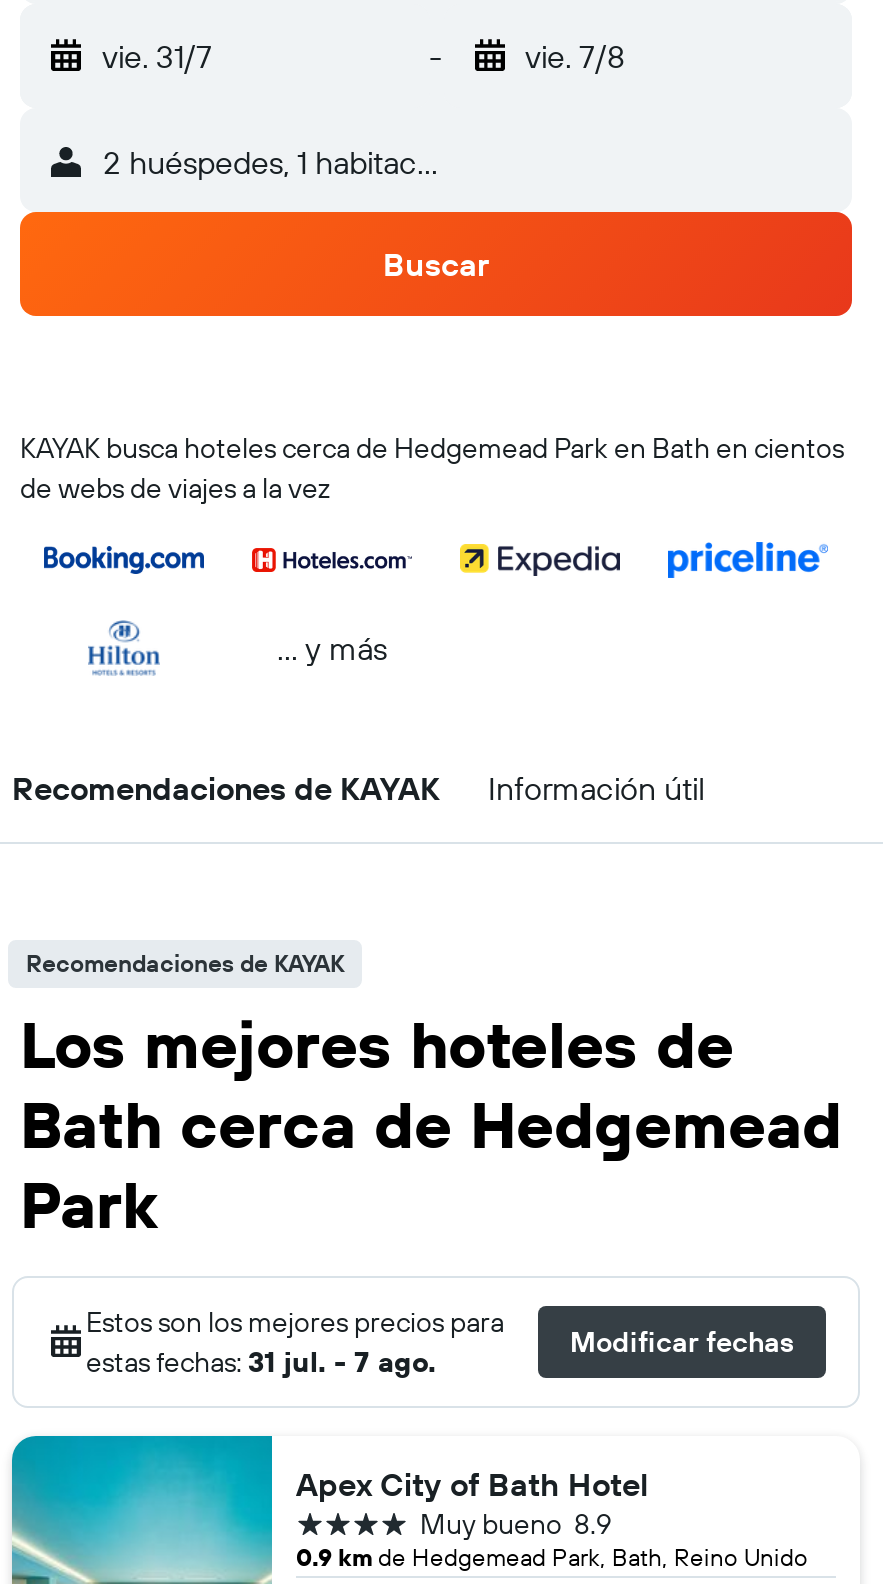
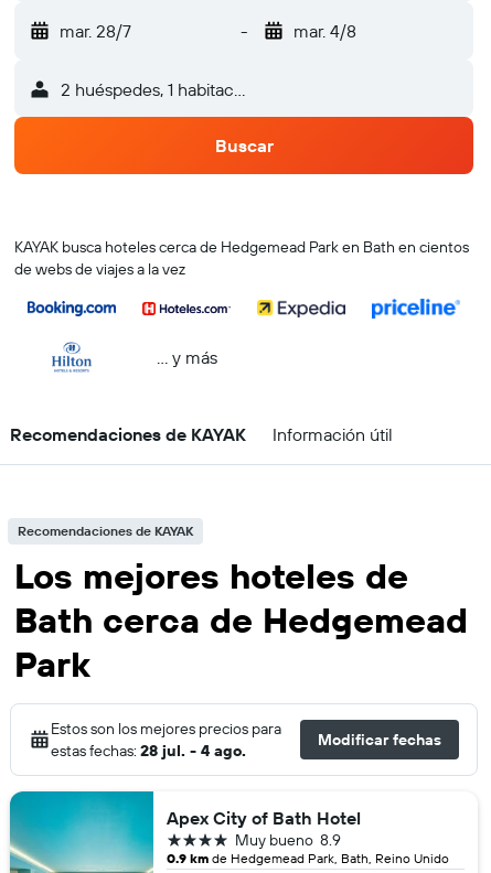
[102,36,212,76] vie. 31/7 -> [60,20,131,42] mar. 28/7
[525,36,625,76] vie. 7/8 -> [293,20,356,42] mar. 4/8
[86,1344,436,1380] estas fechas: 31 jul. - 7 ago. -> [51,741,246,761] estas fechas: 28 jul. - 4 ago.

